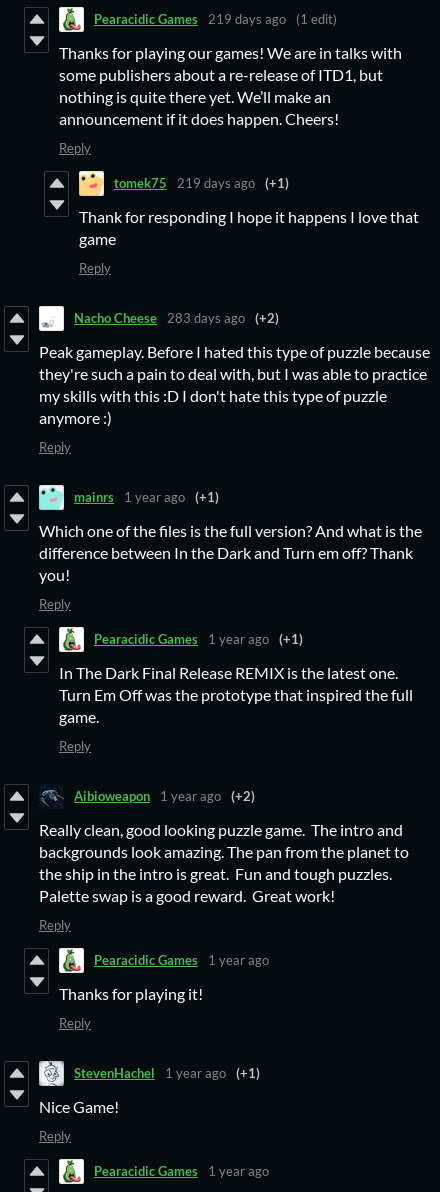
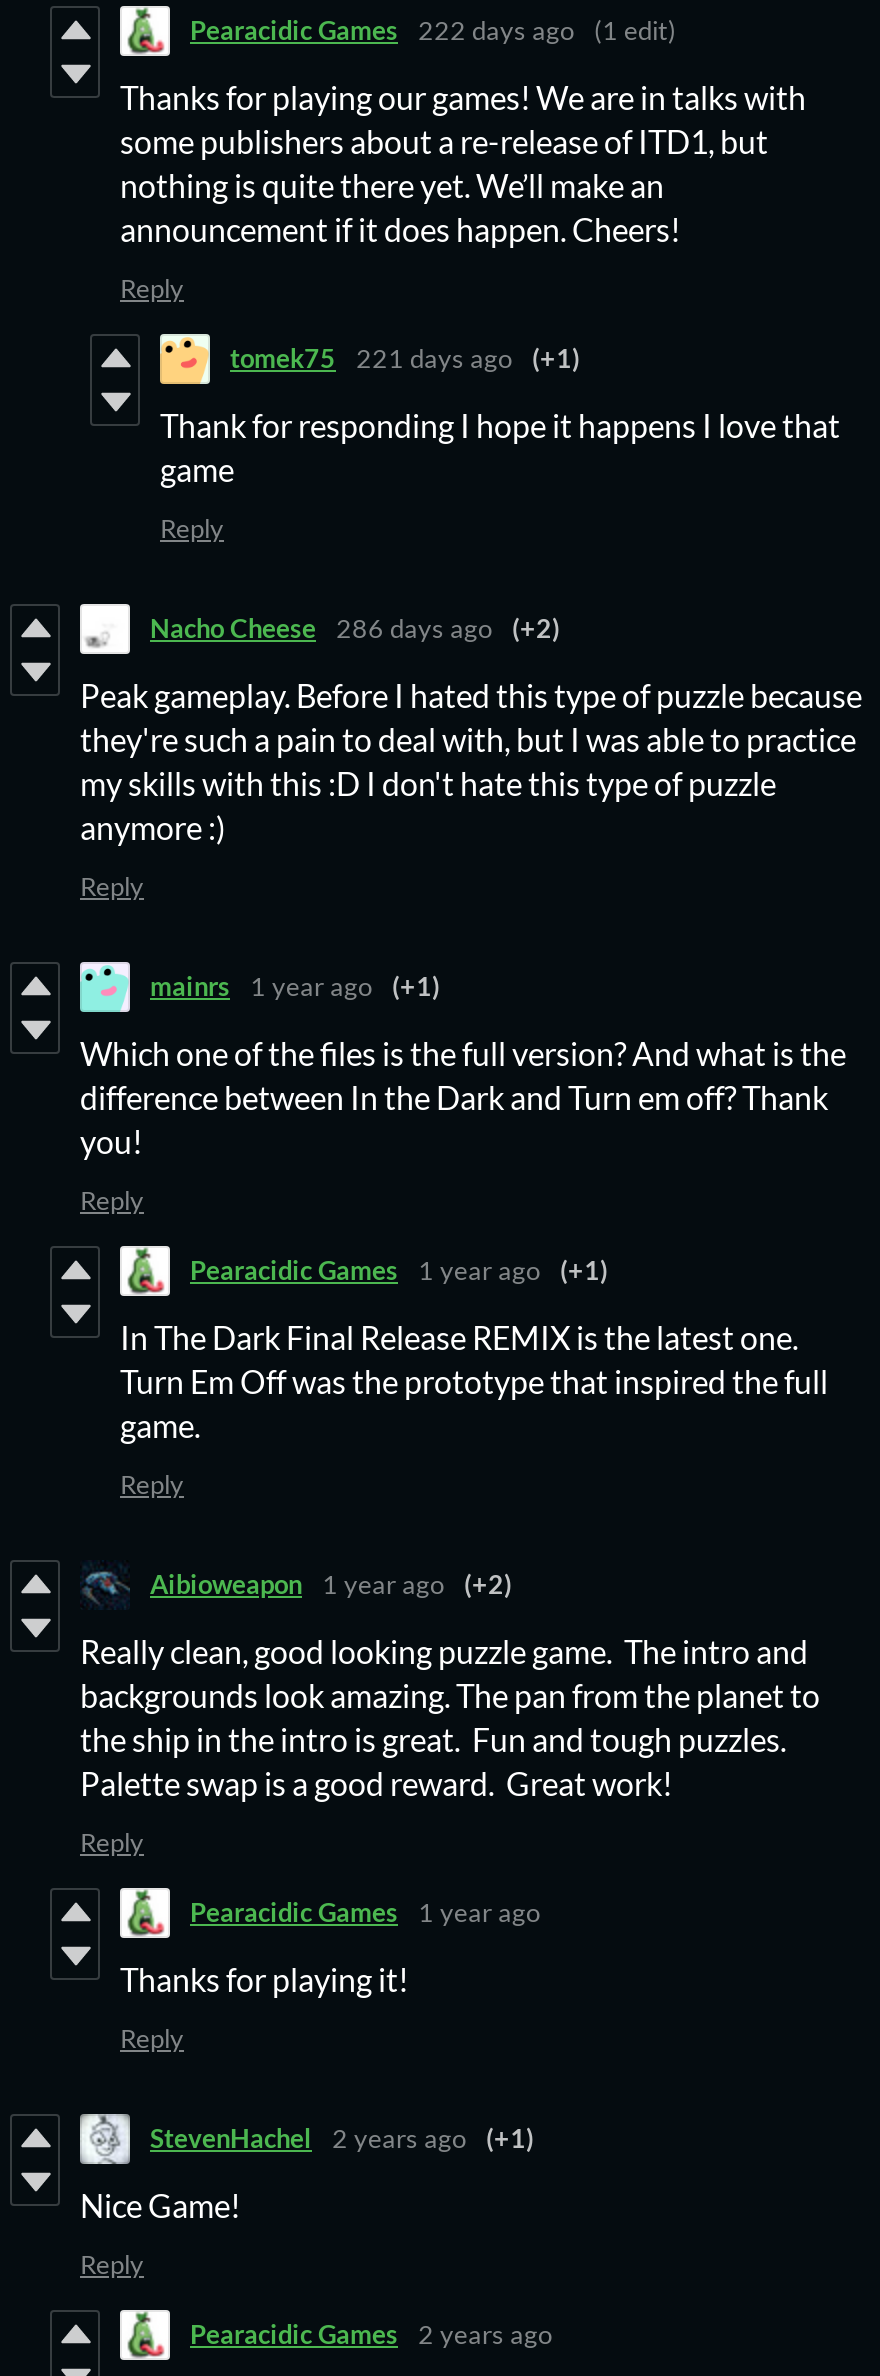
[94,11,337,27] Pearacidic Games 219 days ago (1 edit) -> [190,15,676,47] Pearacidic Games 222 days ago (1 edit)
[114,175,289,191] tomek75 219 days ago (+1) -> [230,343,580,375] tomek75 221 days ago (+1)
[74,310,279,326] Nacho Cheese 283 days ago (+2) -> [150,613,560,645] Nacho Cheese 286 days ago (+2)
[74,1065,260,1081] StevenHachel 1 year ago (+1) -> [150,2123,534,2155] StevenHachel 2 years ago (+1)
[94,1163,269,1179] Pearacidic Games 1 year ago -> [190,2319,552,2351] Pearacidic Games 2 years ago

